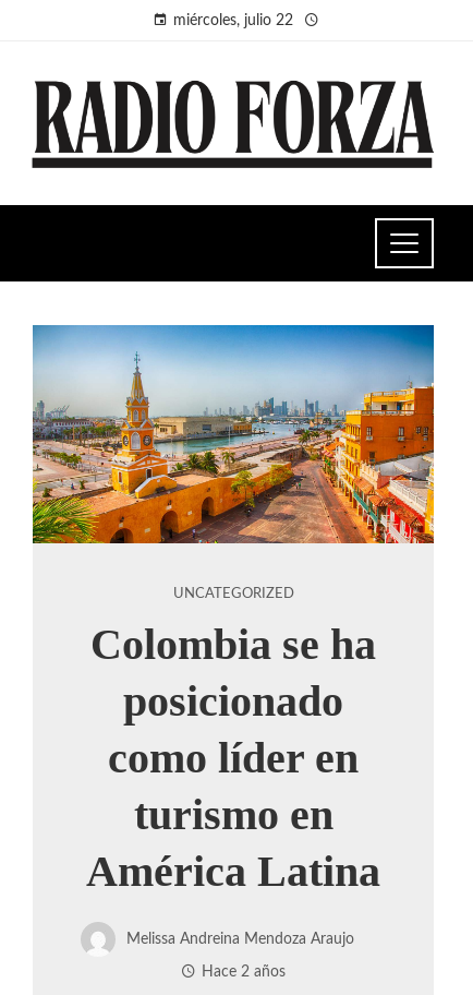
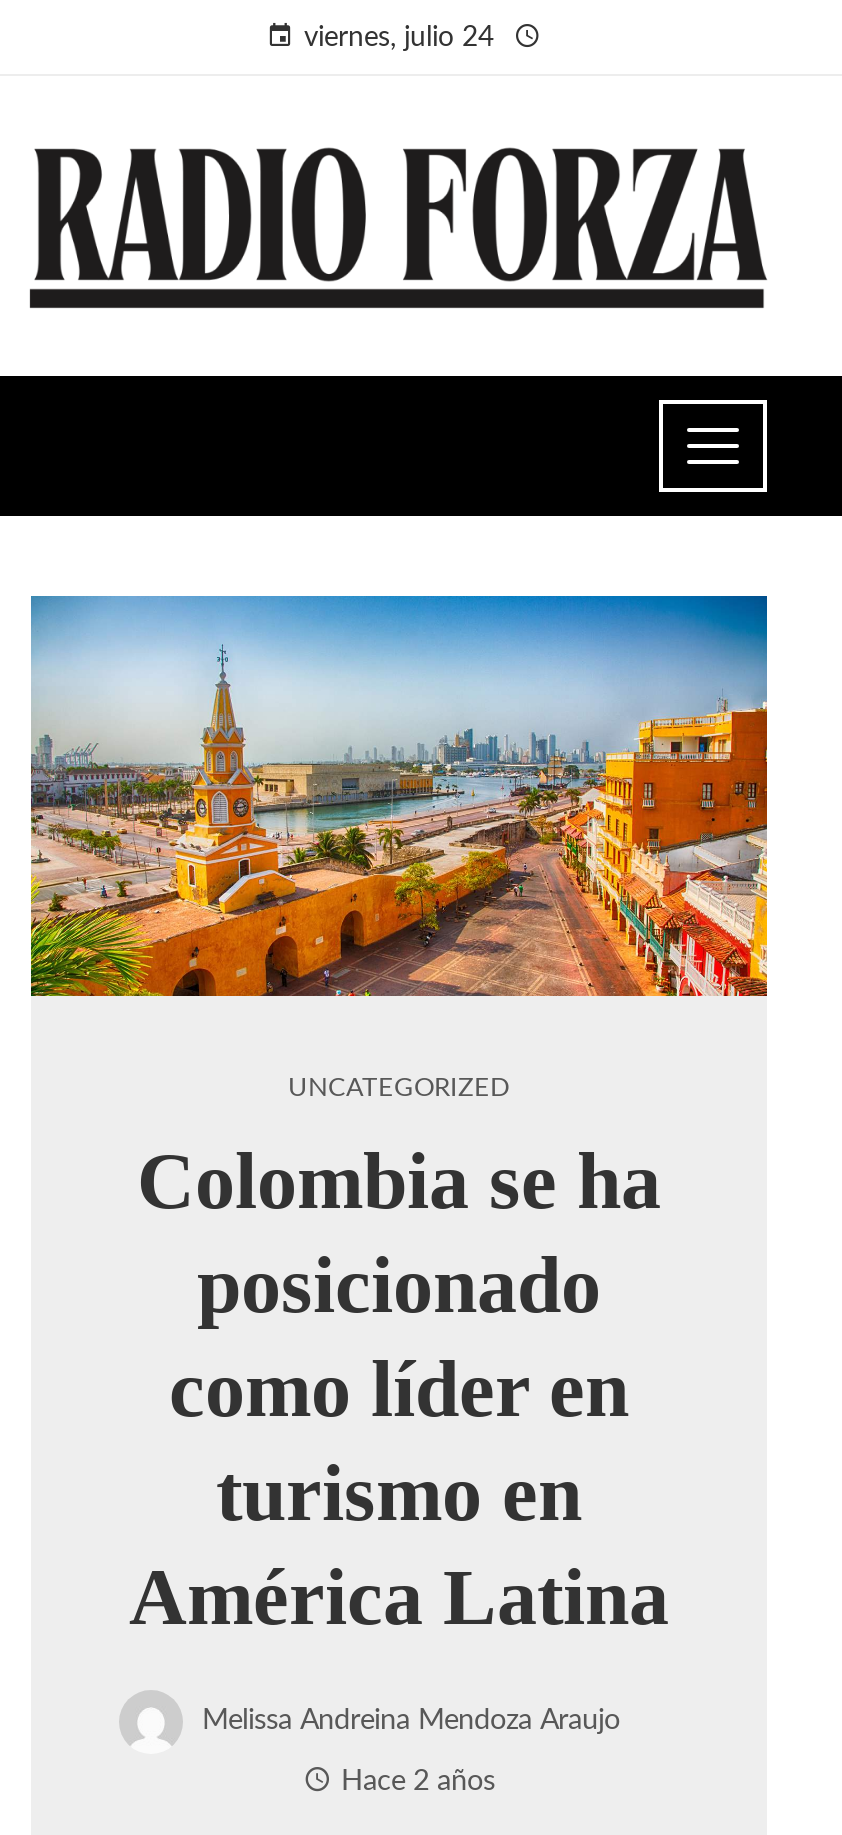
[173,13,293,28] miércoles, julio 22 -> [304,24,494,52] viernes, julio 24

